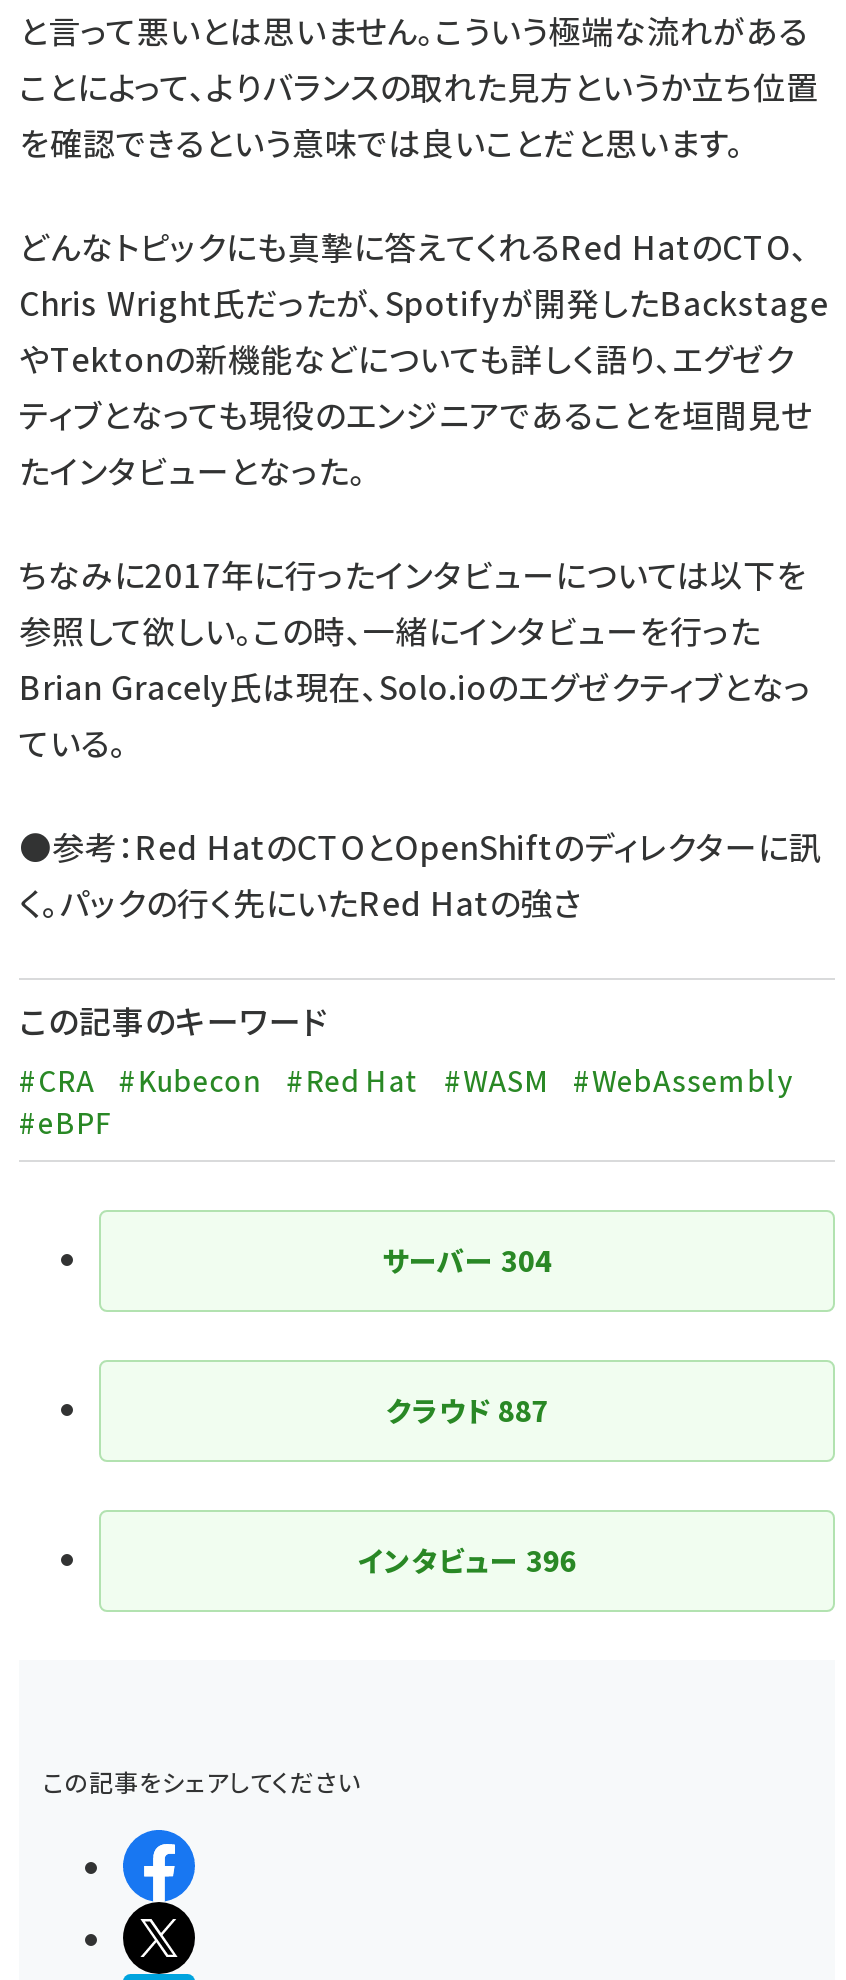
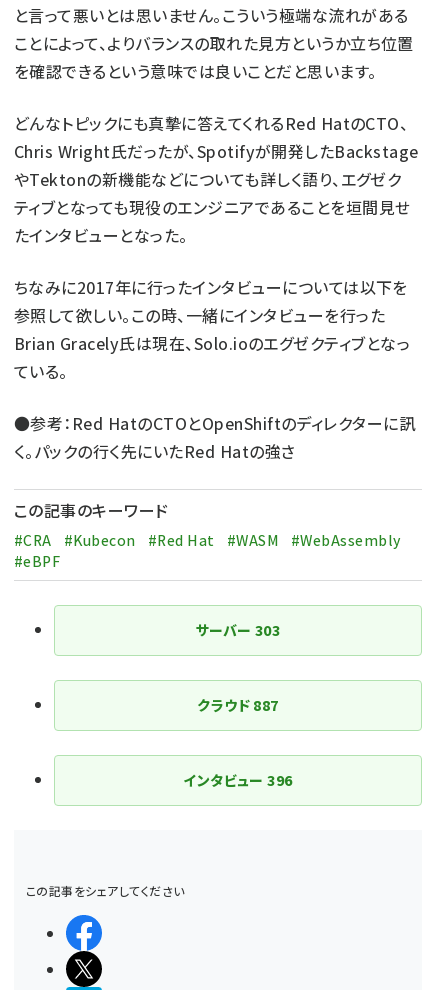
[382,1240,552,1280] サーバー304 -> [196,620,280,640] サーバー303

